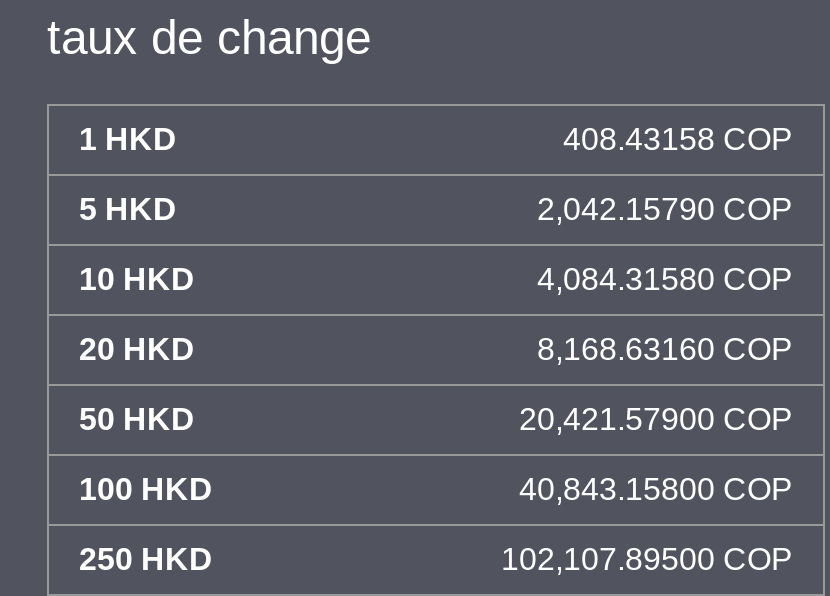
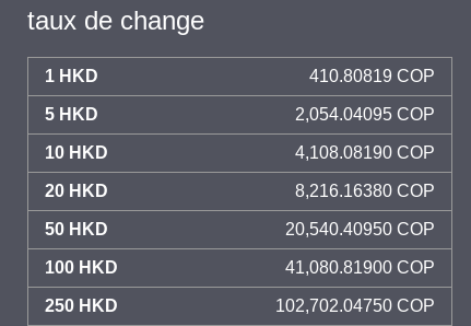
[563,122,793,156] 408.43158 COP -> [309,67,435,85] 410.80819 COP
[537,192,793,226] 2,042.15790 COP -> [295,105,435,124] 2,054.04095 COP
[537,262,793,296] 4,084.31580 COP -> [295,143,435,162] 4,108.08190 COP
[537,332,793,366] 8,168.63160 COP -> [295,182,435,200] 8,216.16380 COP
[519,402,793,436] 20,421.57900 COP -> [285,220,435,238] 20,540.40950 COP
[519,472,793,506] 40,843.15800 COP -> [285,258,435,277] 41,080.81900 COP
[501,542,793,576] 102,107.89500 COP -> [275,296,435,315] 102,702.04750 COP

